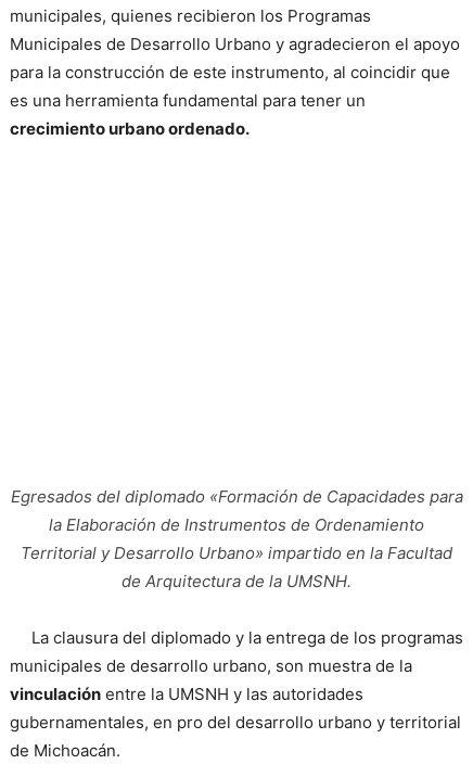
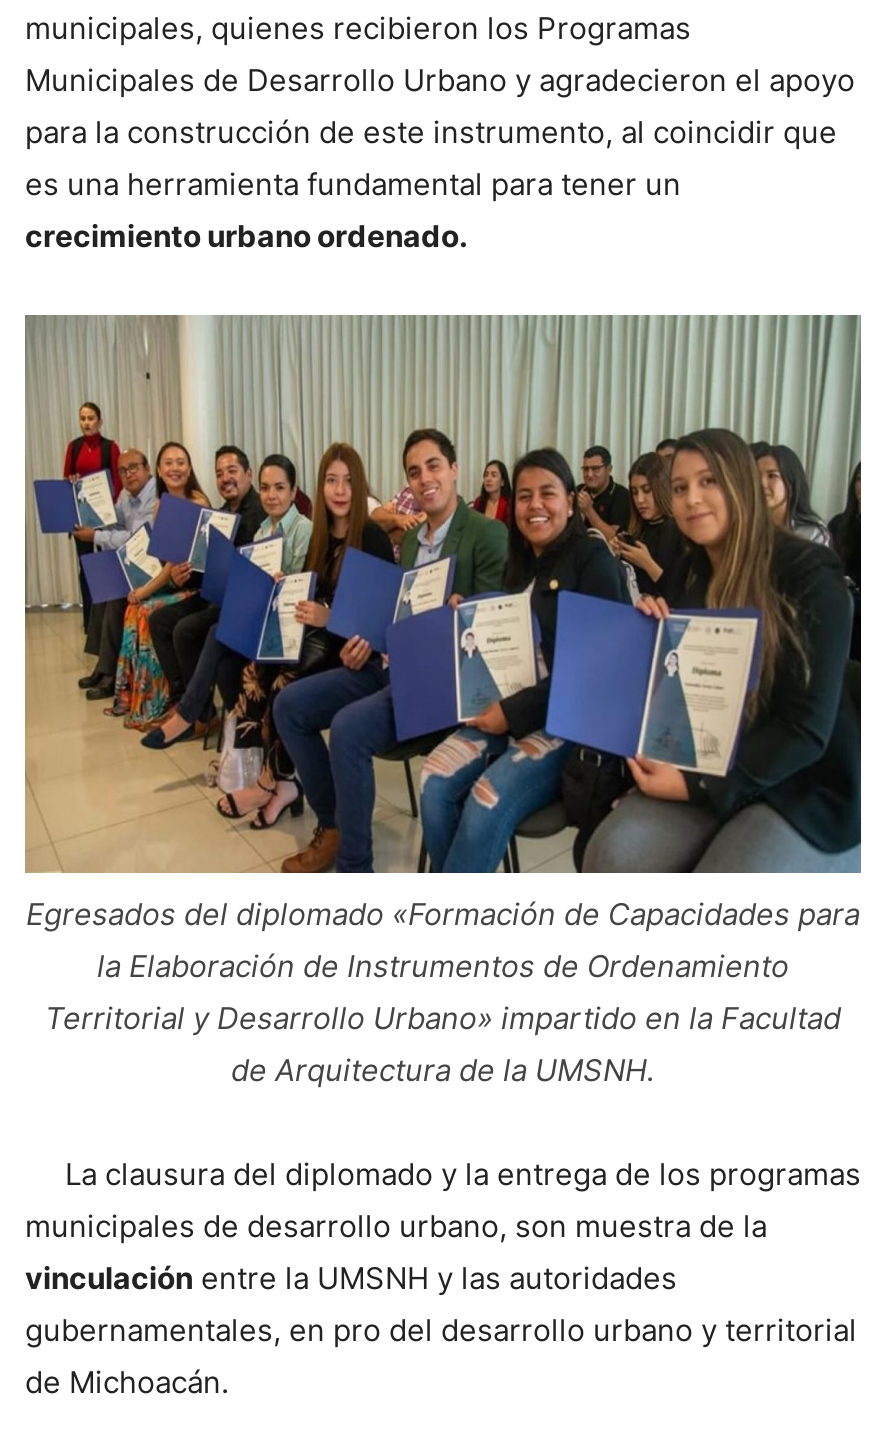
none -> [23,313,863,875] [image]

